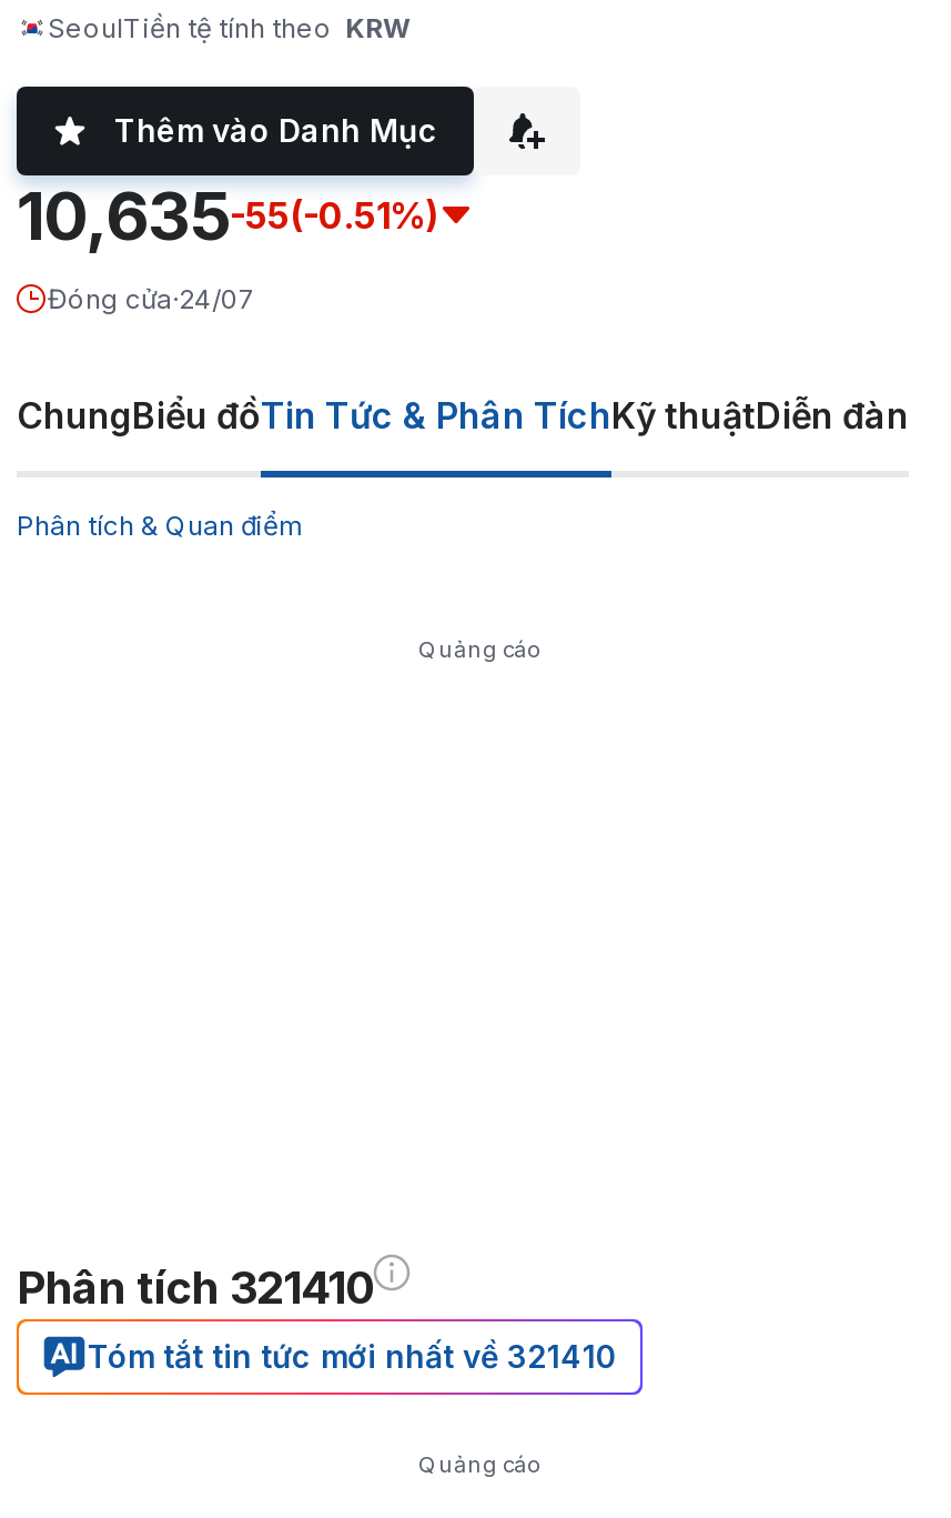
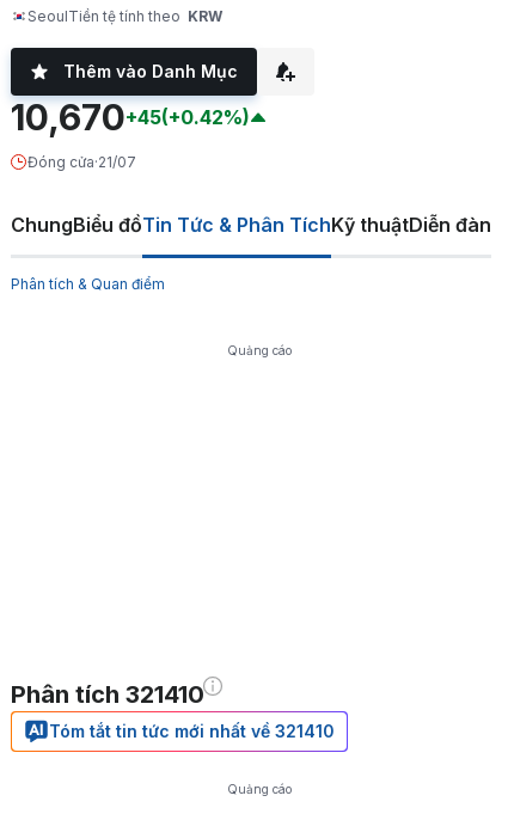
[17,175,438,255] 10,635-55(-0.51%) -> [11,95,250,138] 10,670+45(+0.42%)
[48,282,256,315] Đóng cửa·24/07 -> [27,153,136,171] Đóng cửa·21/07

